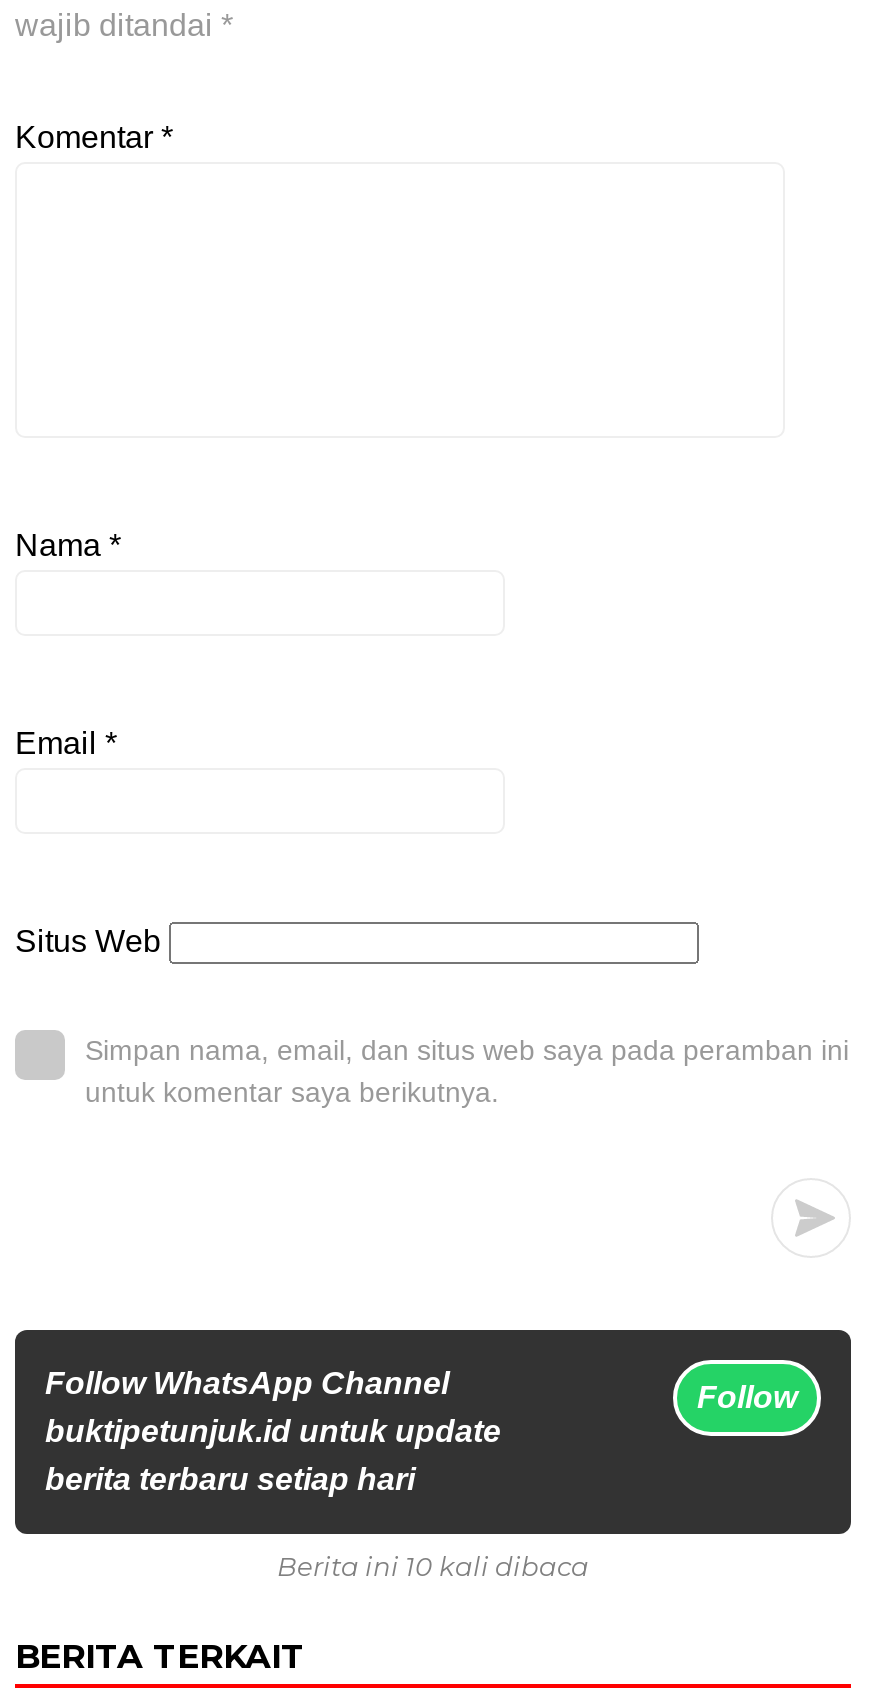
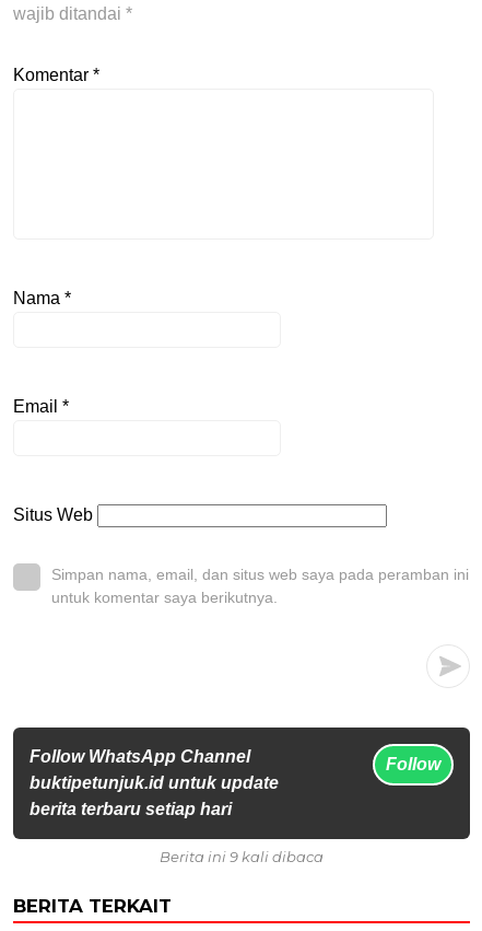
[277,1551,589,1583] Berita ini 10 kali dibaca -> [160,848,324,866] Berita ini 9 kali dibaca

